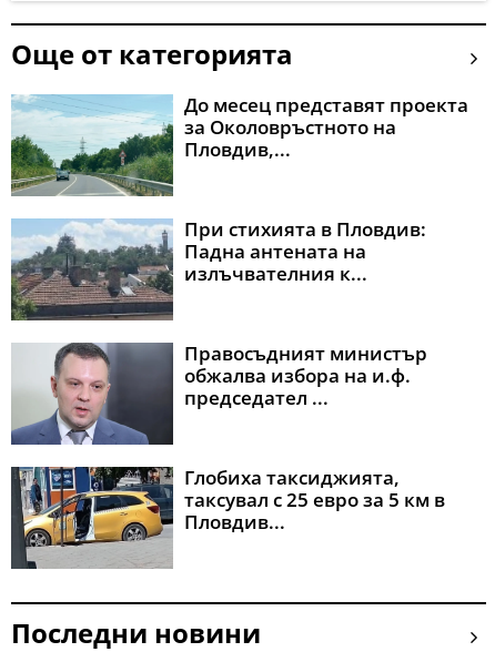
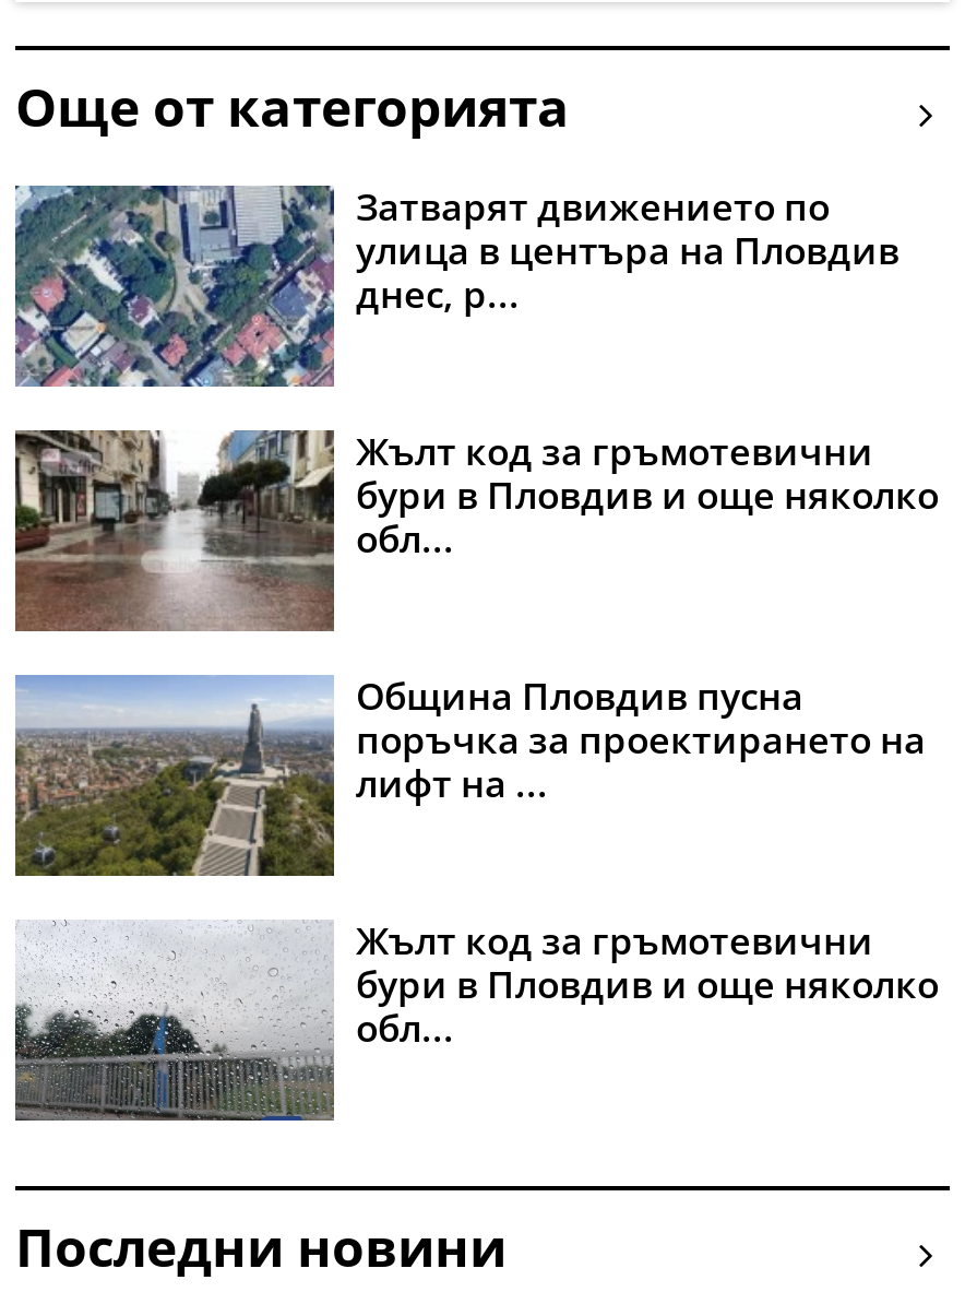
[10,92,468,196] [image] | До месец представят проекта | за Околовръстното на | Пловдив,... -> [13,182,900,387] [image] | Затварят движението по | улица в центъра на Пловдив | днес, р...
[10,217,426,320] [image] | При стихията в Пловдив: | Падна антената на | излъчвателния к... -> [13,427,939,631] [image] | Жълт код за гръмотевични | бури в Пловдив и още няколко | обл...
[10,341,427,446] [image] | Правосъдният министър | обжалва избора на и.ф. | председател ... -> [13,671,926,878] [image] | Община Пловдив пусна | поръчка за проектирането на | лифт на ...
[10,465,445,569] [image] | Глобиха таксиджията, | таксувал с 25 евро за 5 км в | Пловдив... -> [15,916,939,1121] [image] | Жълт код за гръмотевични | бури в Пловдив и още няколко | обл...

